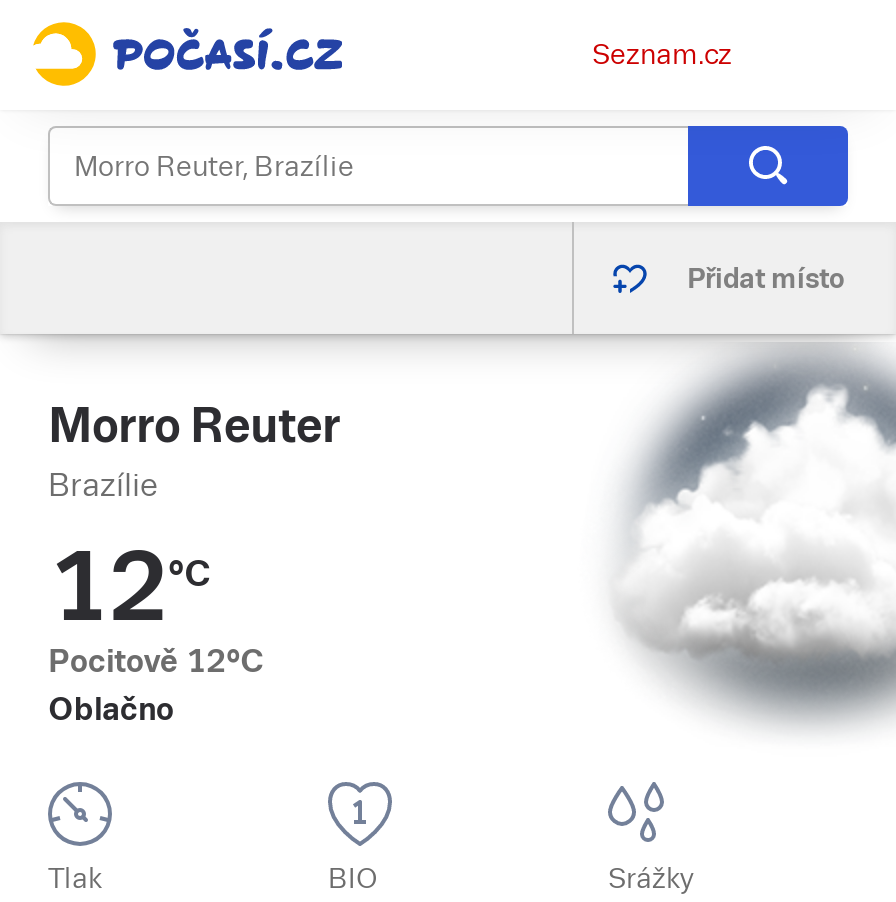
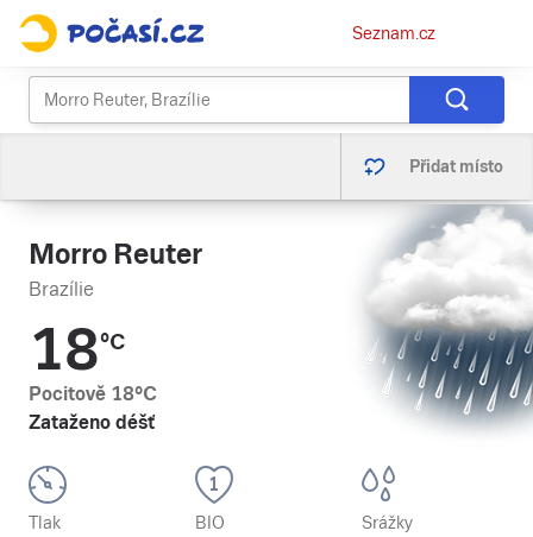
[630,346,890,698] [image] -> [375,206,529,416] [image]
[48,532,264,728] 12°C | Pocitově 12°C | Oblačno -> [29,317,157,434] 18°C | Pocitově 18°C | Zataženo déšť

